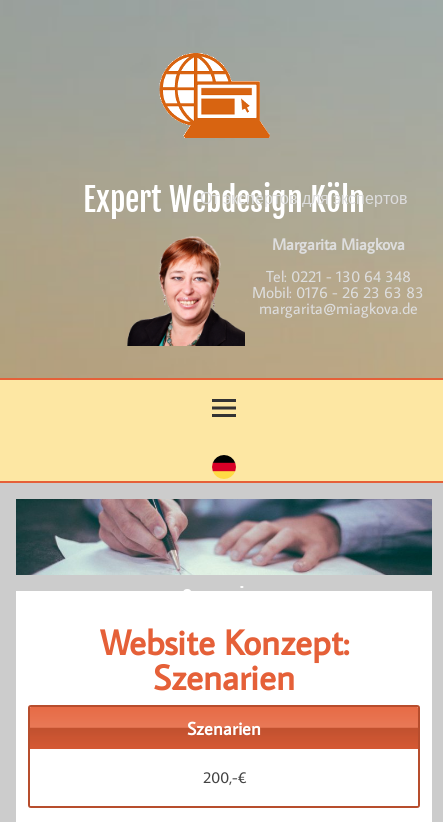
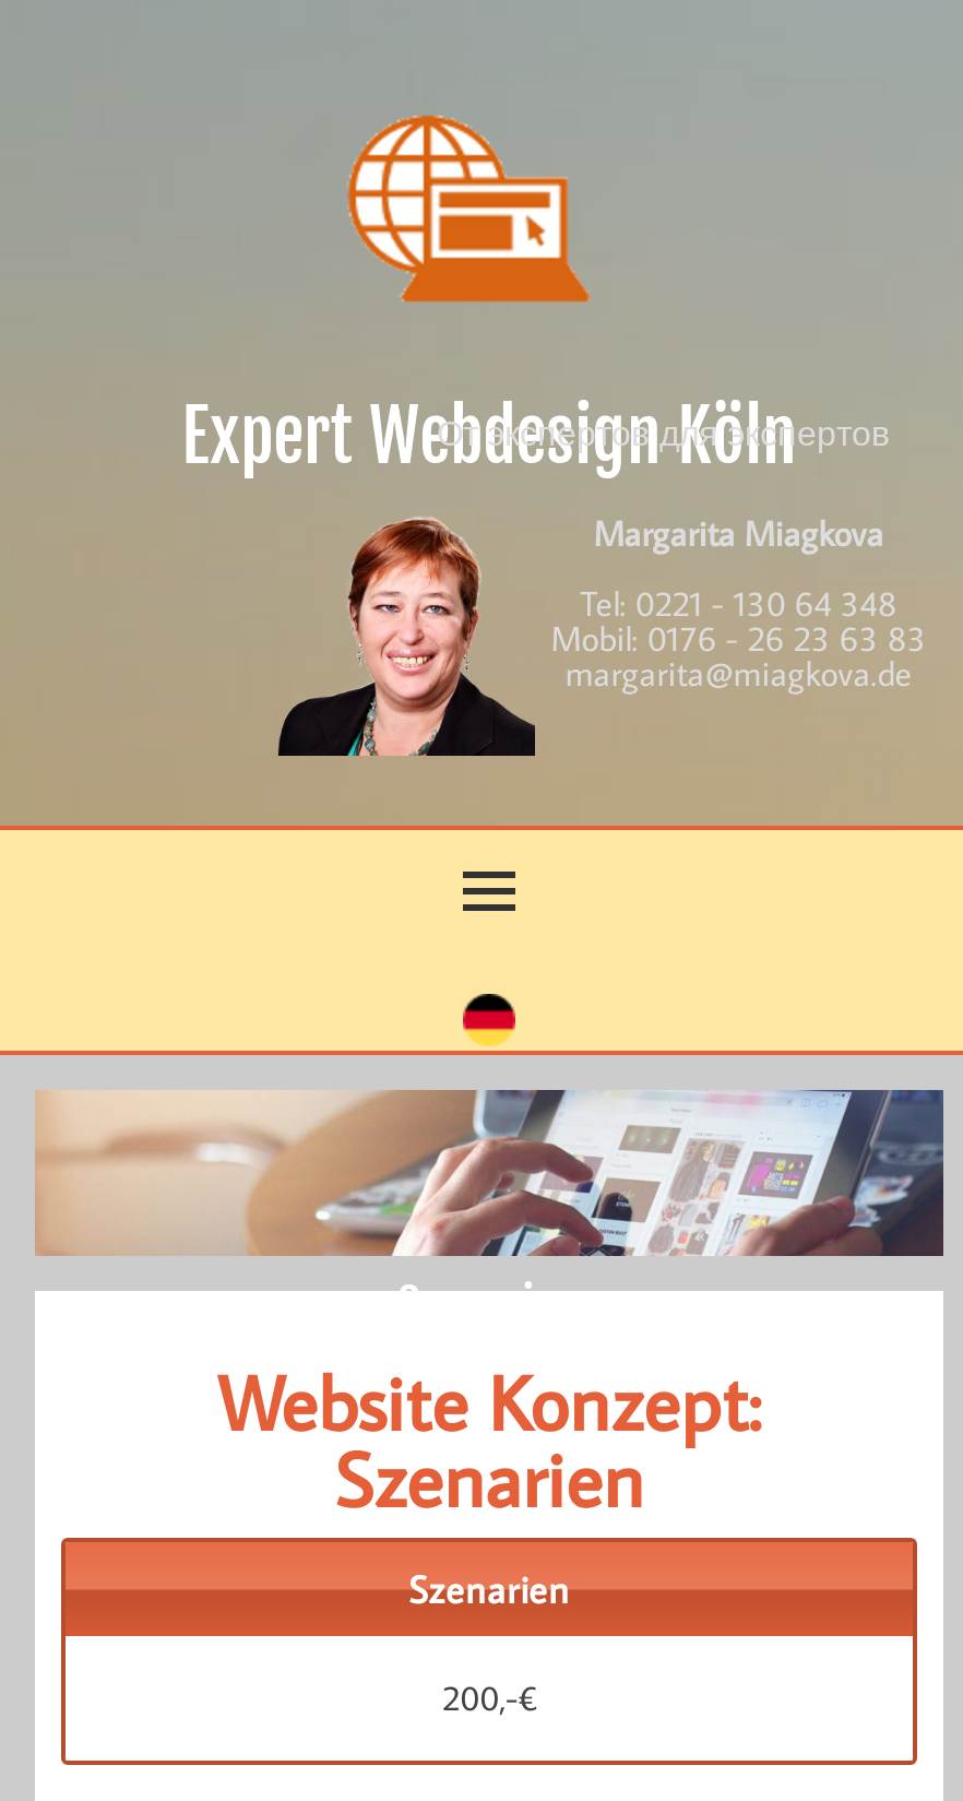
[15,498,432,576] [image] -> [35,1088,943,1258] [image]

